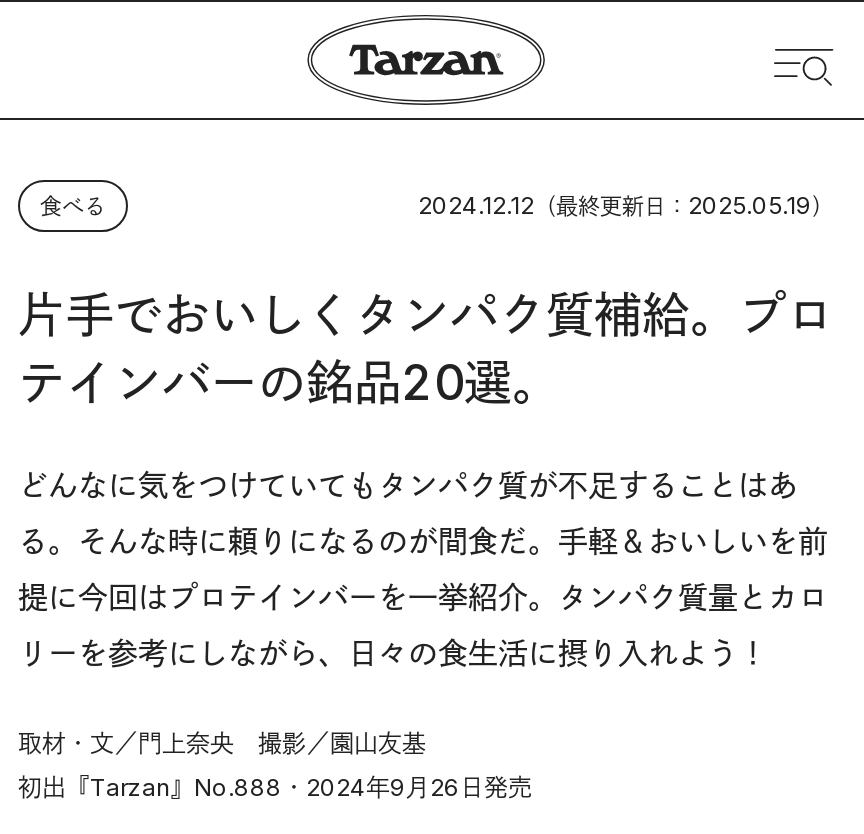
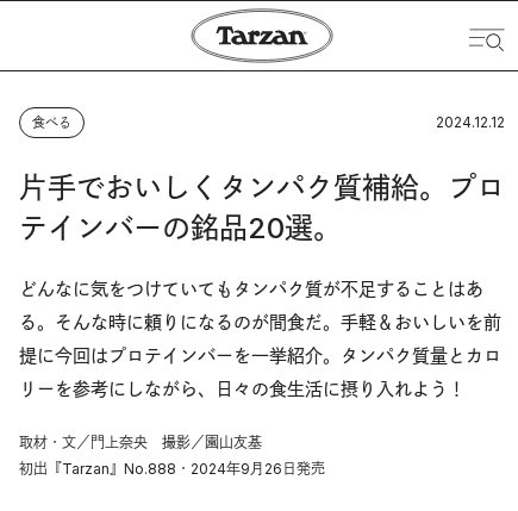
[418,190,834,220] 2024.12.12（最終更新日：2025.05.19） -> [436,113,505,131] 2024.12.12

